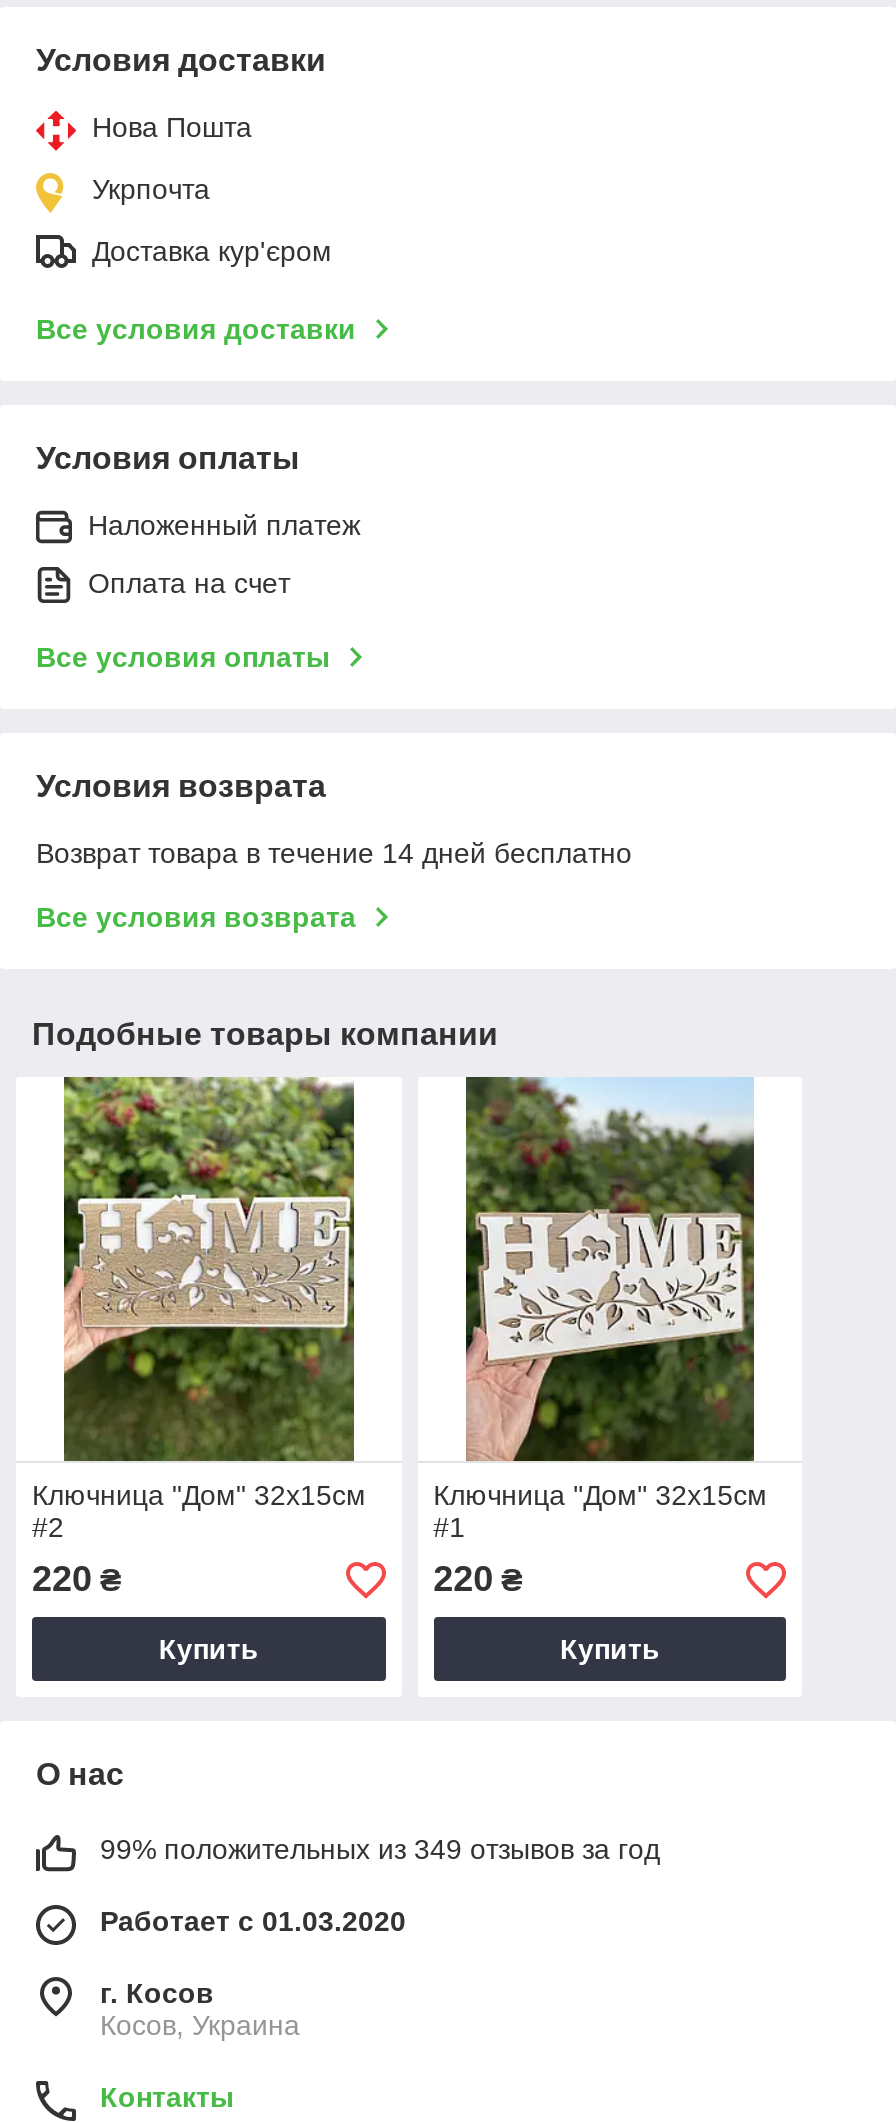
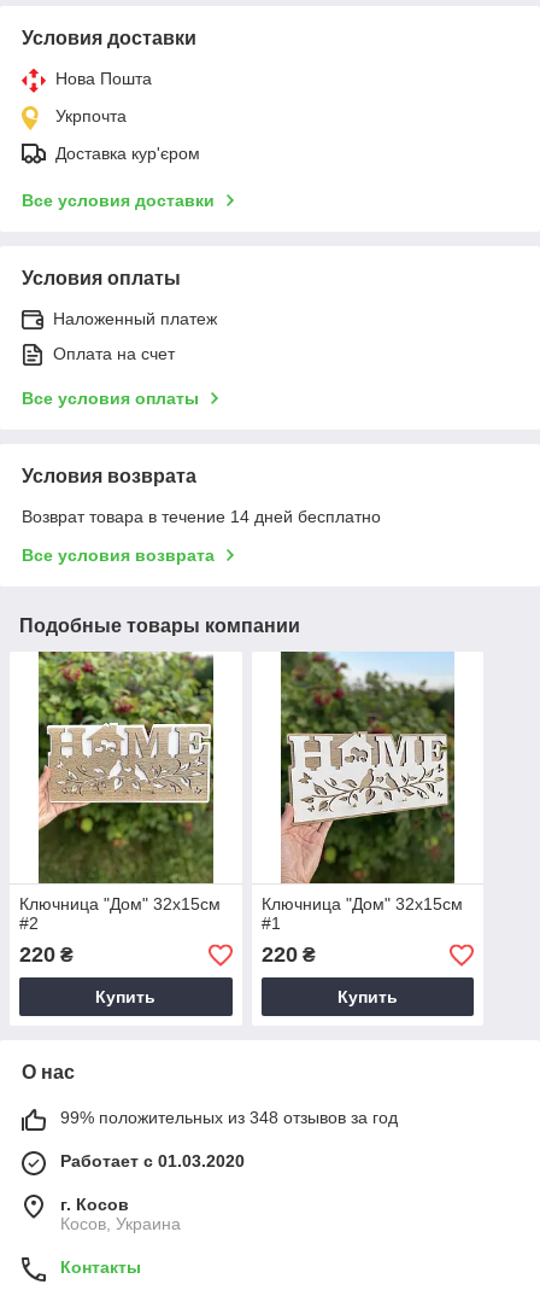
[100,1834,660,1866] 99% положительных из 349 отзывов за год -> [60,1108,398,1128] 99% положительных из 348 отзывов за год

